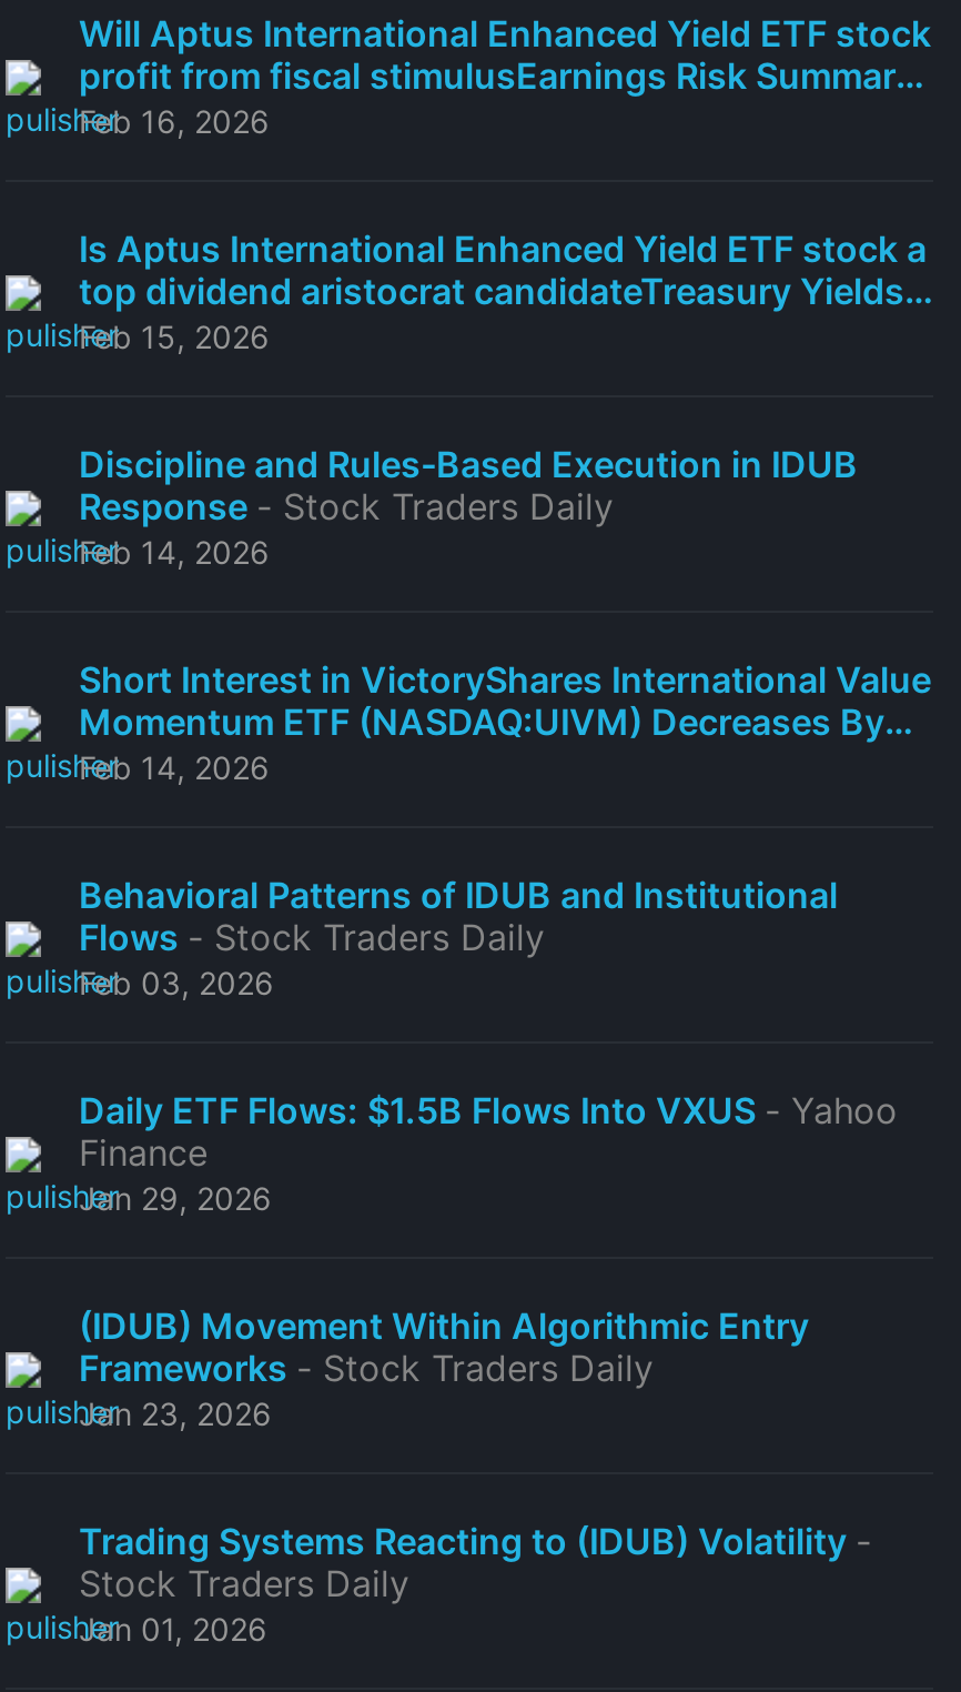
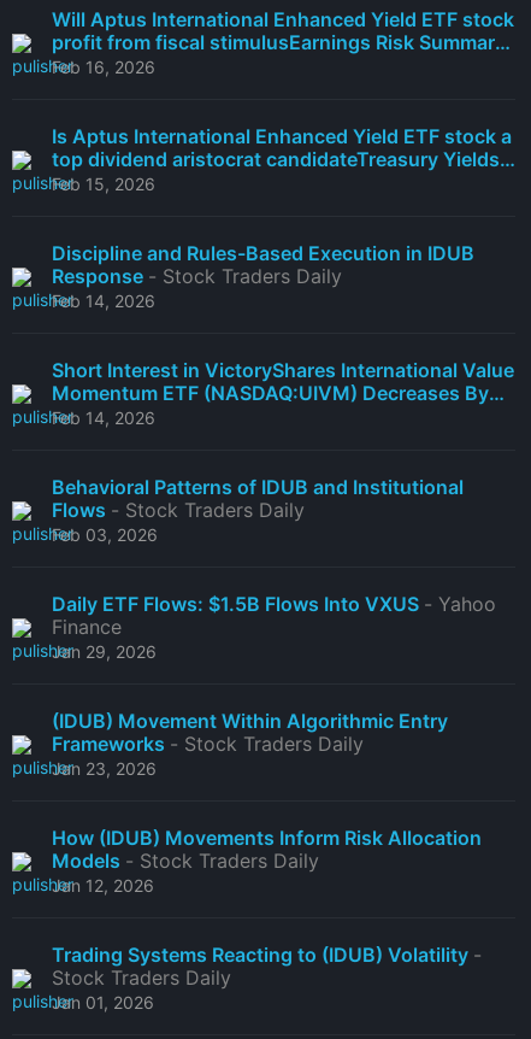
none -> [52,825,482,895] How (IDUB) Movements Inform Risk Allocation | Models - Stock Traders Daily | Jan 12, 2026

